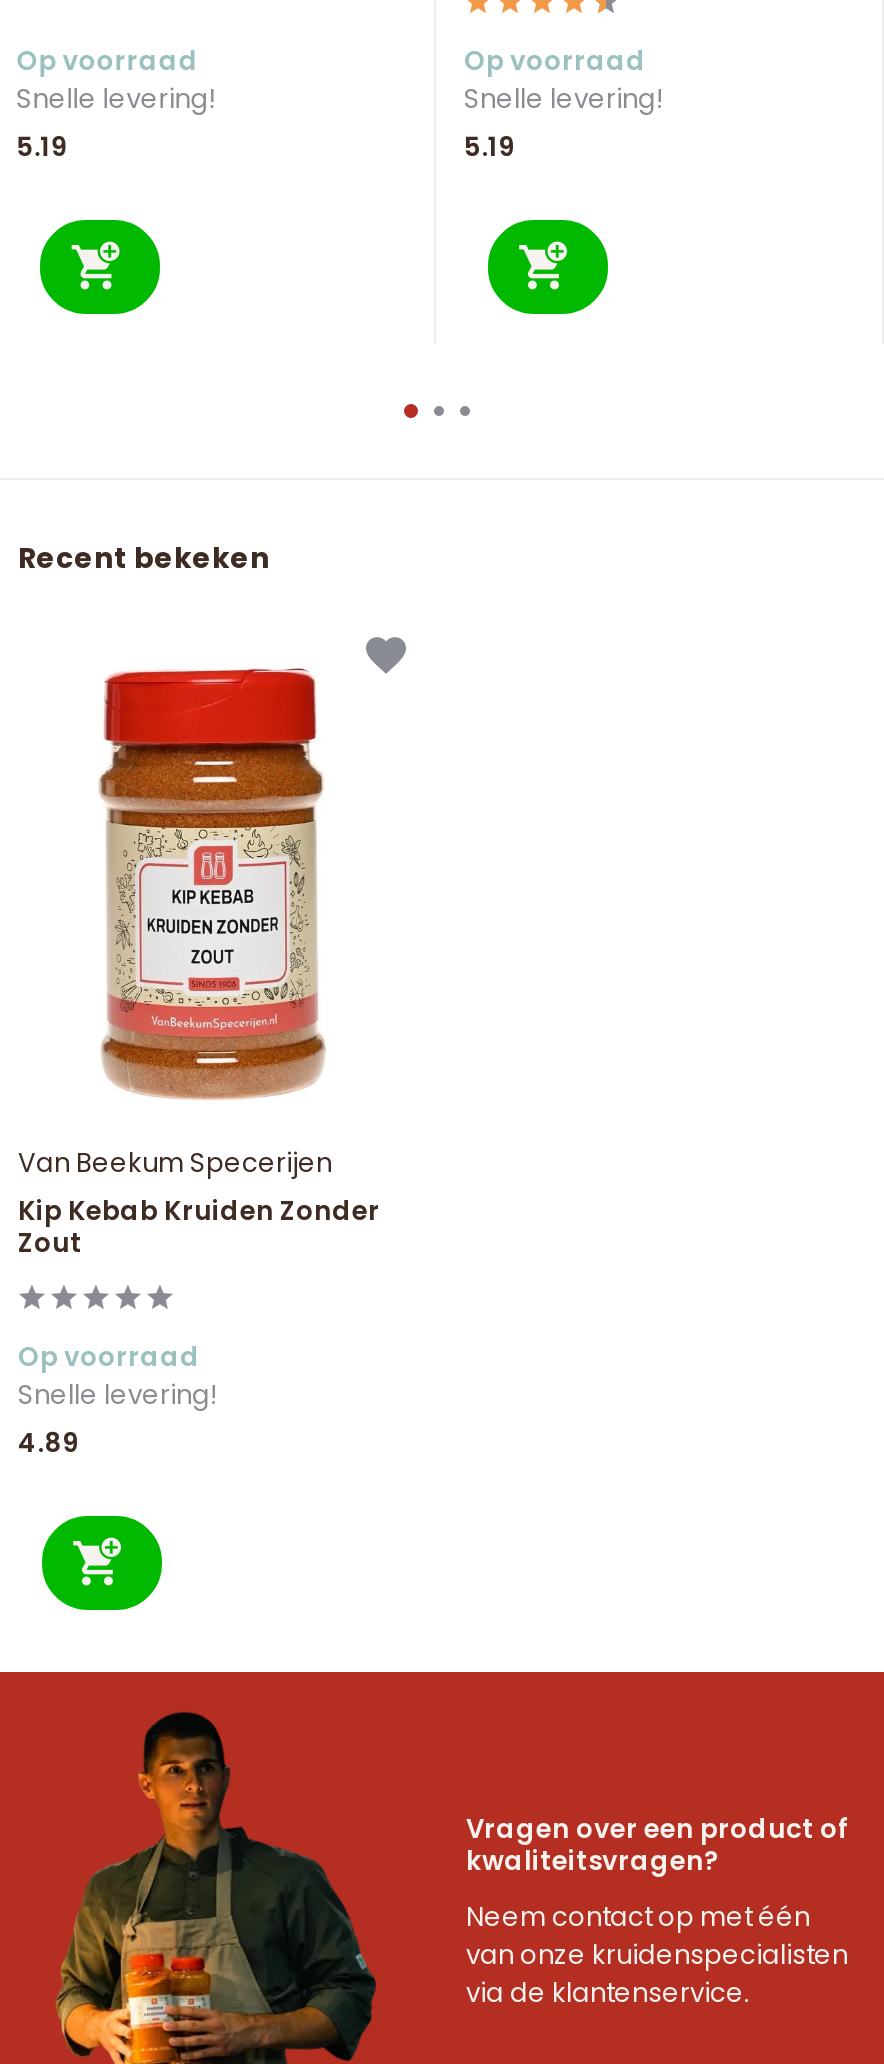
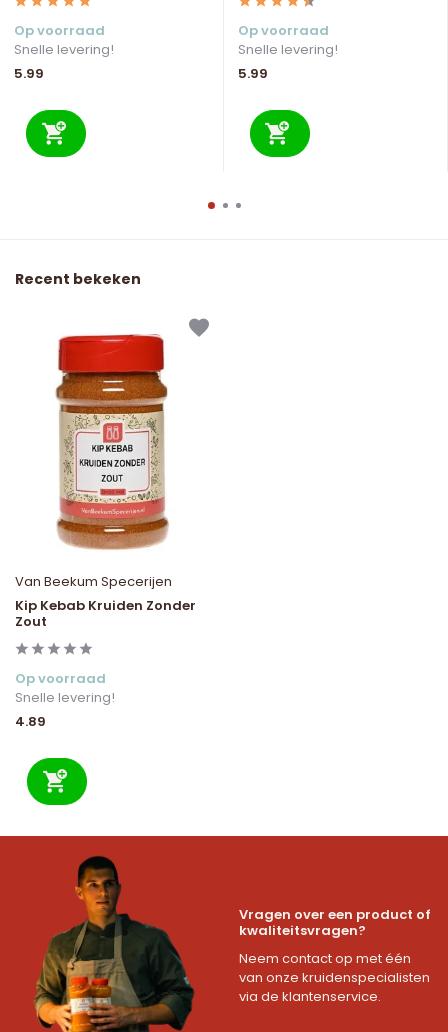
[16,128,68,166] 5.19 -> [14,64,44,83] 5.99
[464,128,516,166] 5.19 -> [238,64,268,83] 5.99

